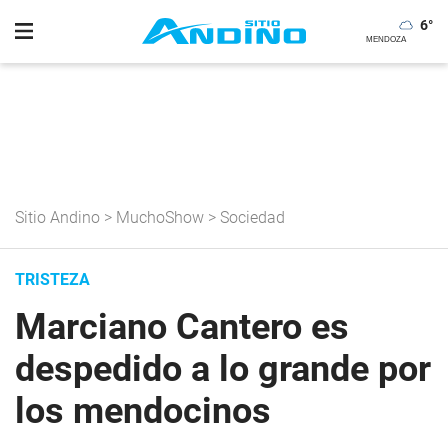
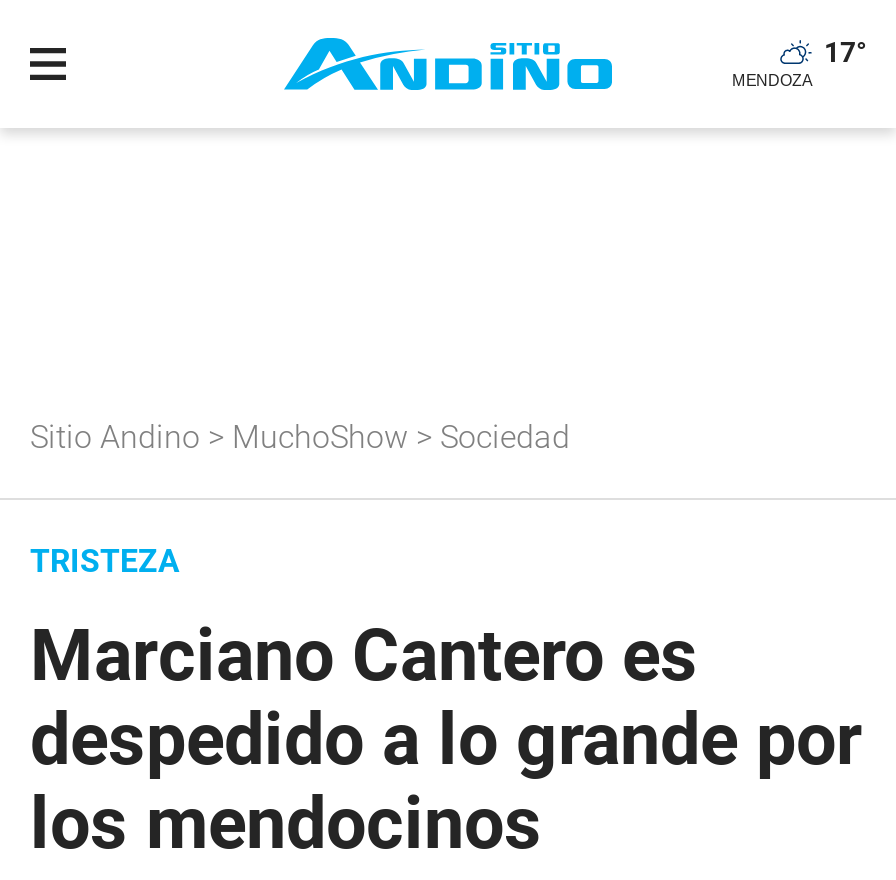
[420,17,433,33] 6° -> [824,36,866,68] 17°

